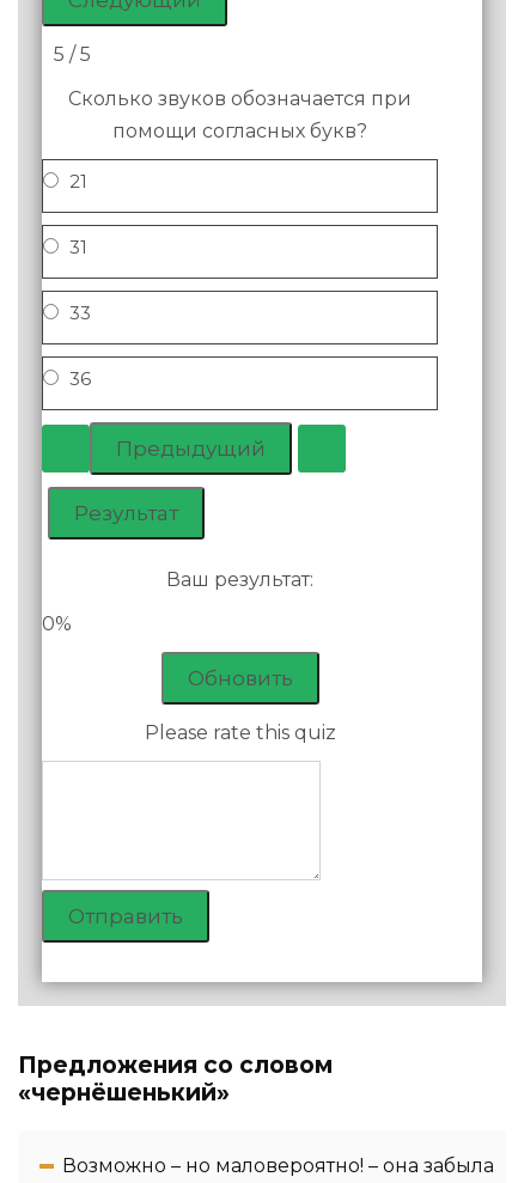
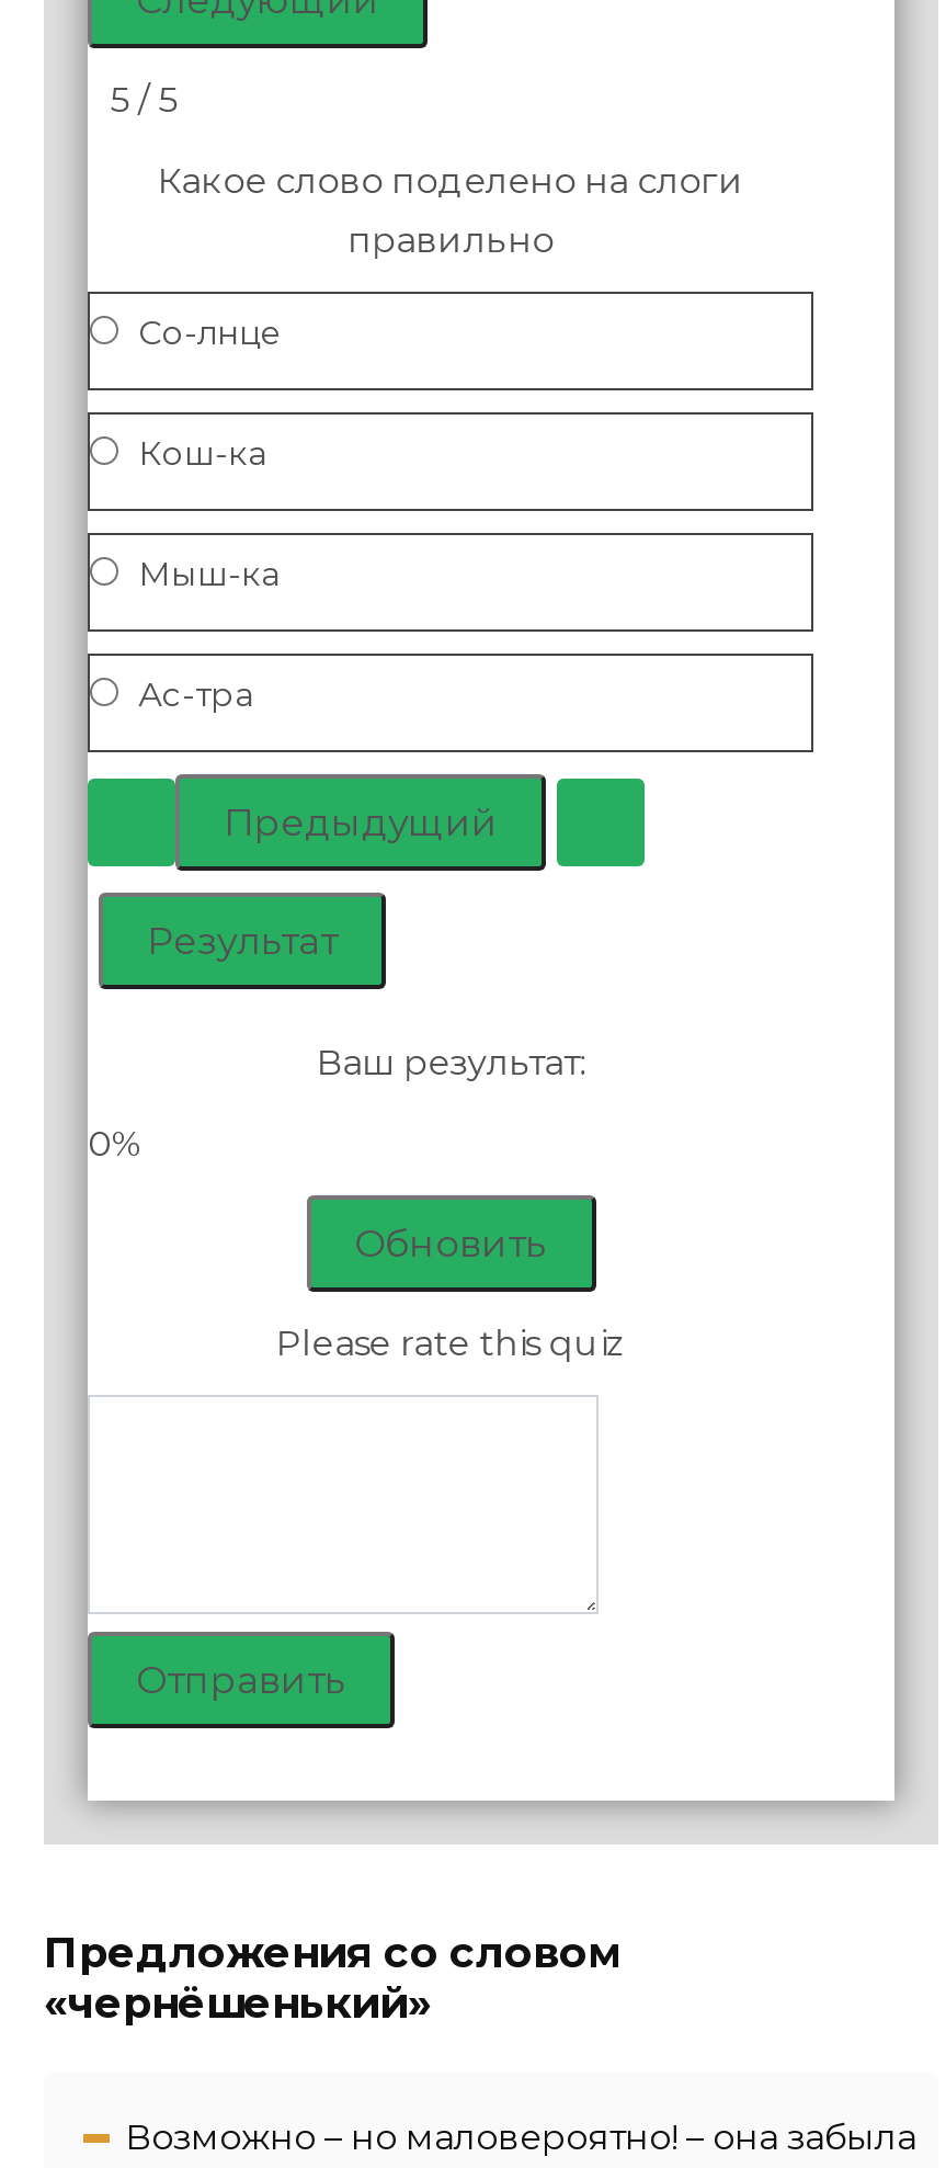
[68,87,412,142] Сколько звуков обозначается при | помощи согласных букв? -> [157,159,745,260] Какое слово поделено на слоги | правильно
[69,169,87,192] 21 -> [138,311,283,352] Со-лнце
[69,235,87,258] 31 -> [138,431,267,473] Кош-ка
[69,301,91,324] 33 -> [138,552,281,594] Мыш-ка
[69,367,91,390] 36 -> [138,673,254,714] Ас-тра

